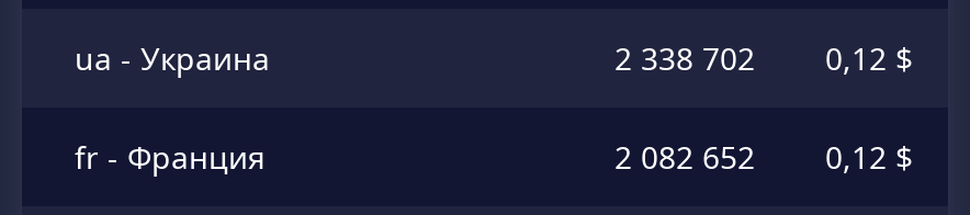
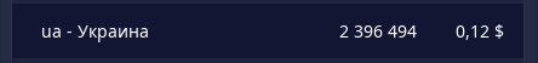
[75,38,913,178] 2 338 702 | 0,12 $ | fr - Франция | 2 082 652 -> [339,20,417,43] 2 396 494

